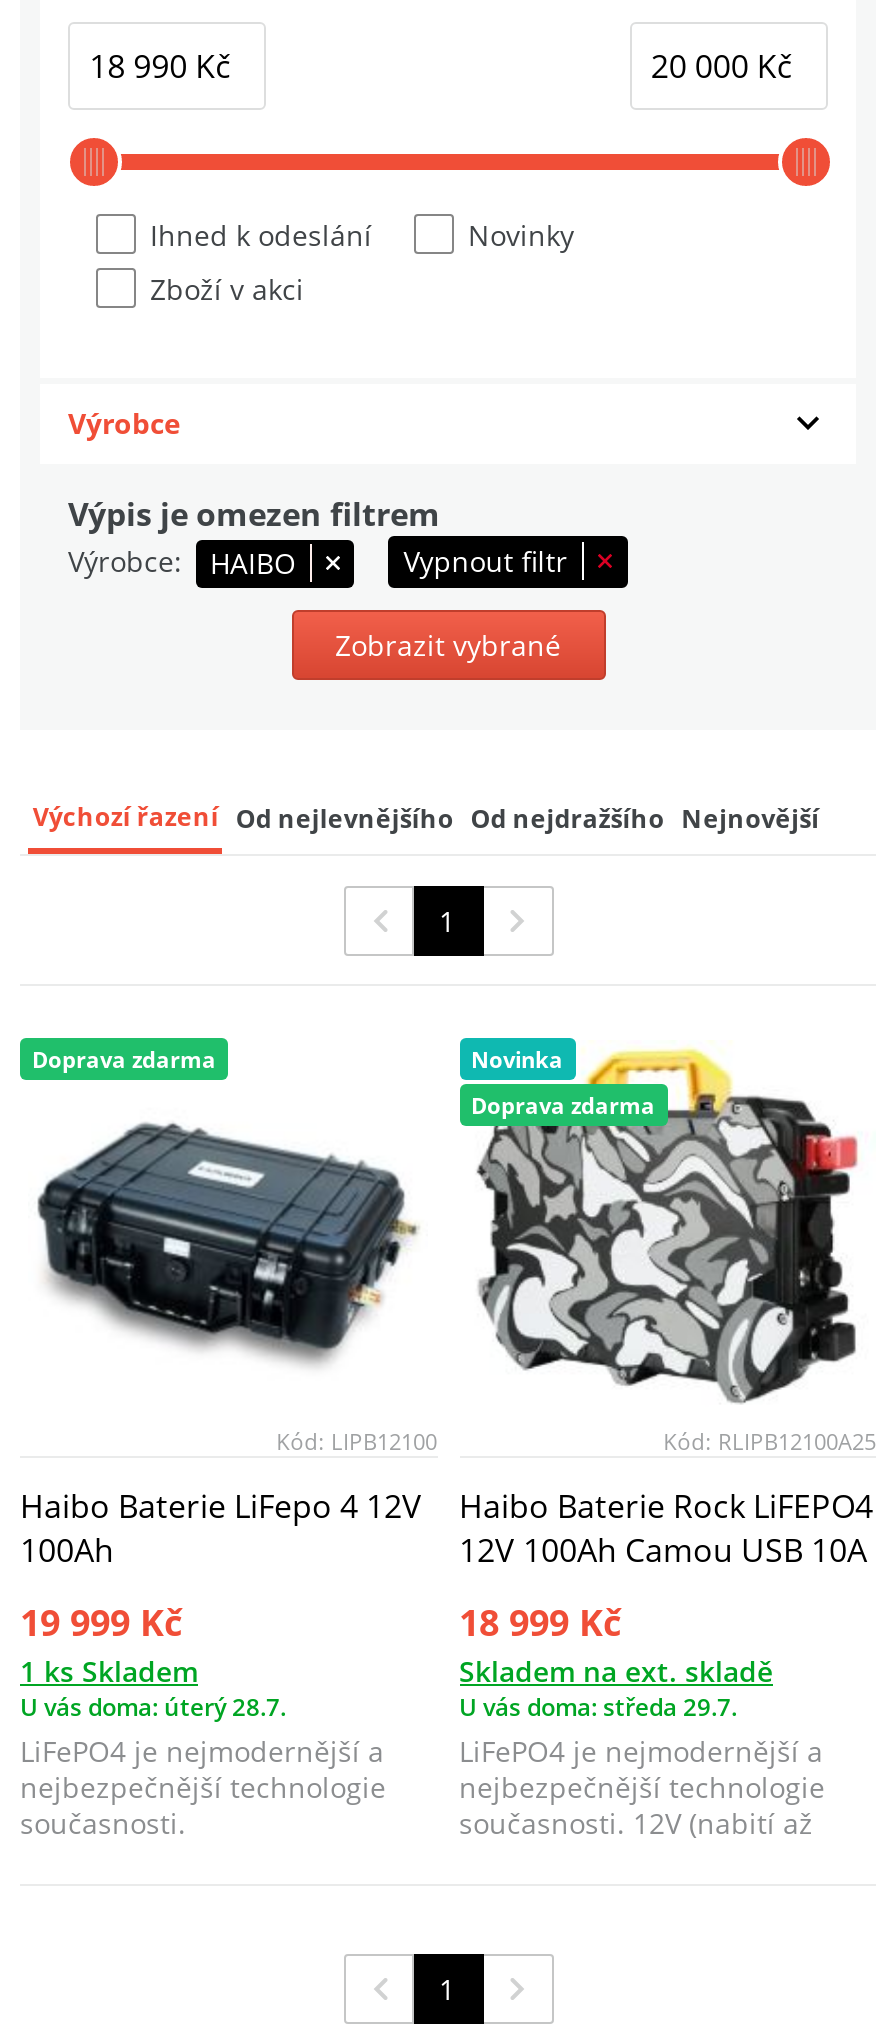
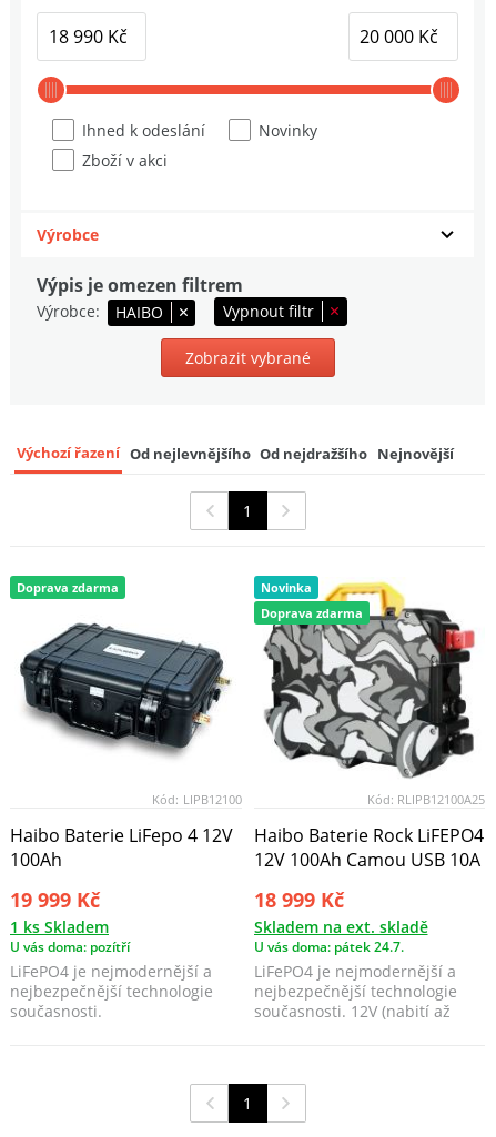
[20,1690,286,1722] U vás doma: úterý 28.7. -> [10,937,130,955] U vás doma: pozítří
[459,1690,737,1722] U vás doma: středa 29.7. -> [254,937,403,955] U vás doma: pátek 24.7.

